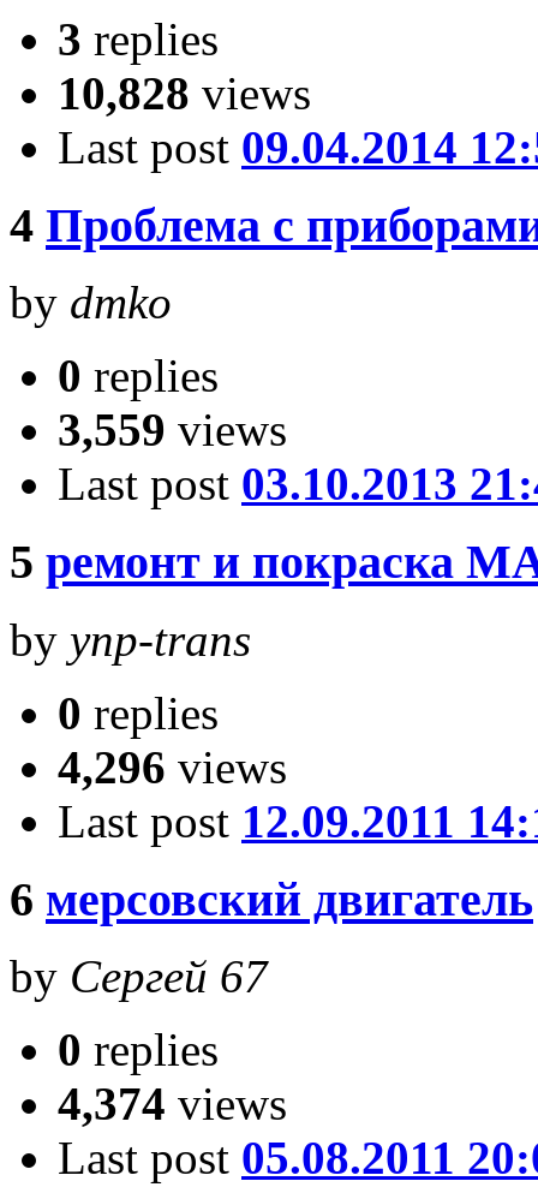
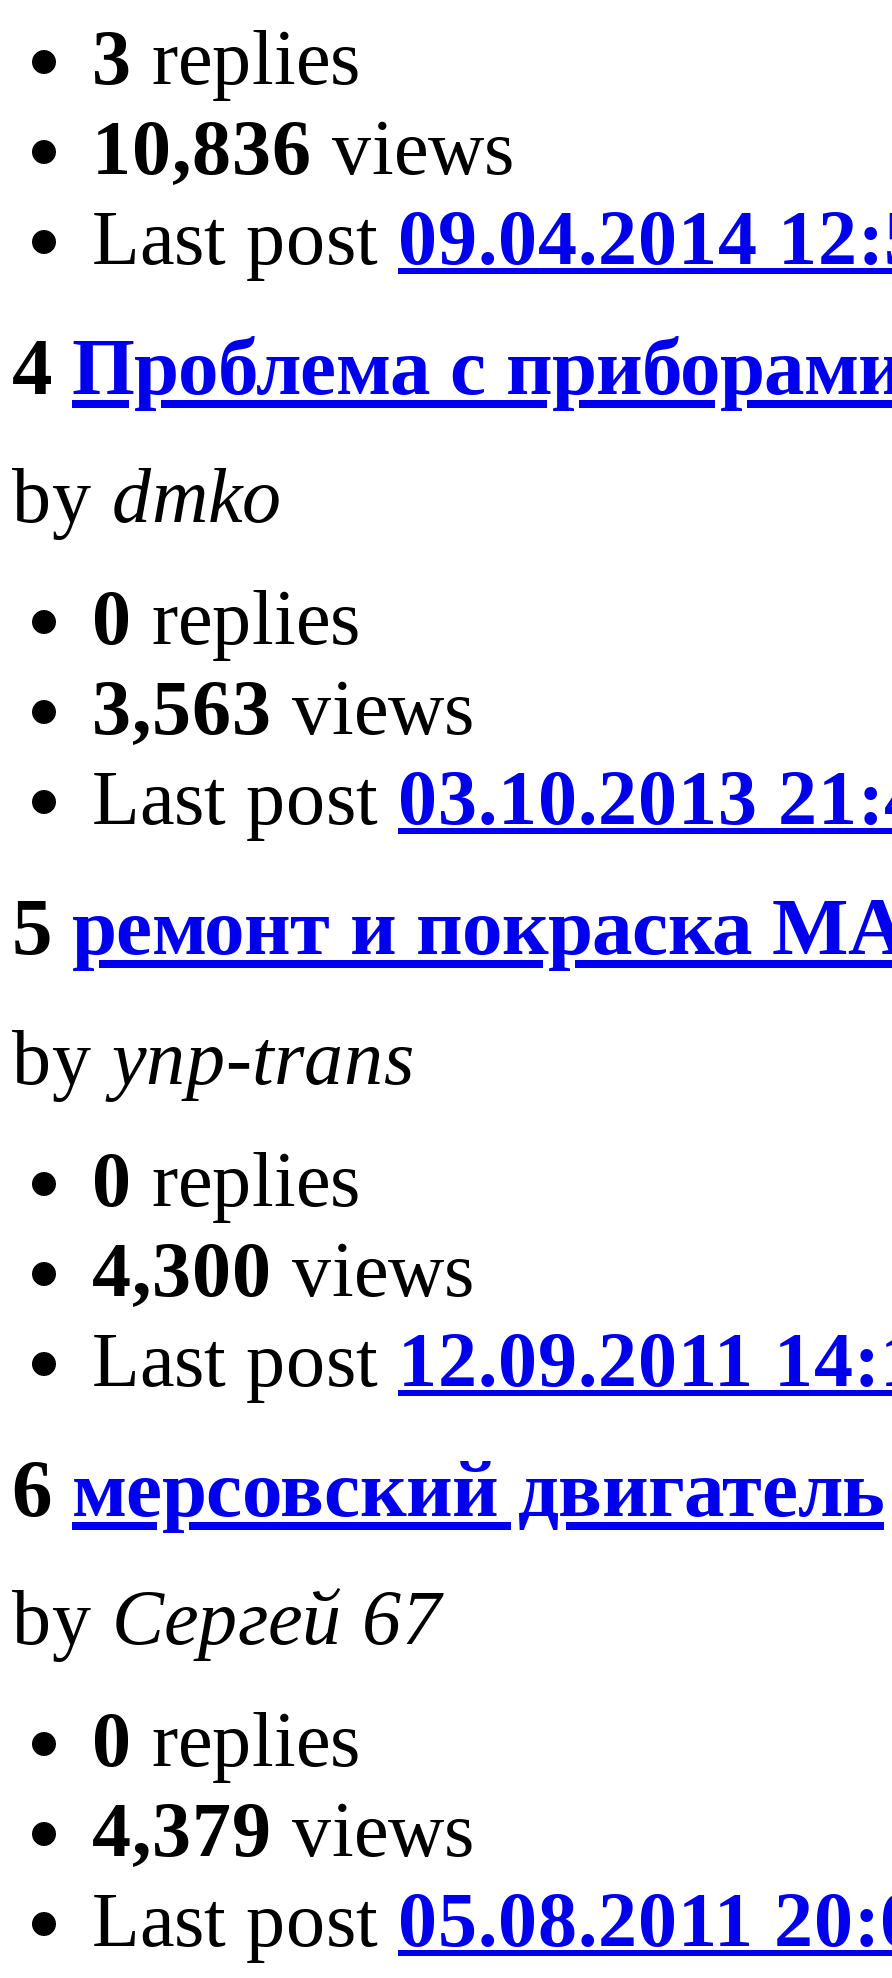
[58,67,311,119] 10,828 views -> [92,104,514,190] 10,836 views
[58,404,287,456] 3,559 views -> [92,665,474,751] 3,563 views
[58,741,287,793] 4,296 views -> [92,1226,474,1312] 4,300 views
[58,1078,287,1130] 4,374 views -> [92,1787,474,1873] 4,379 views

